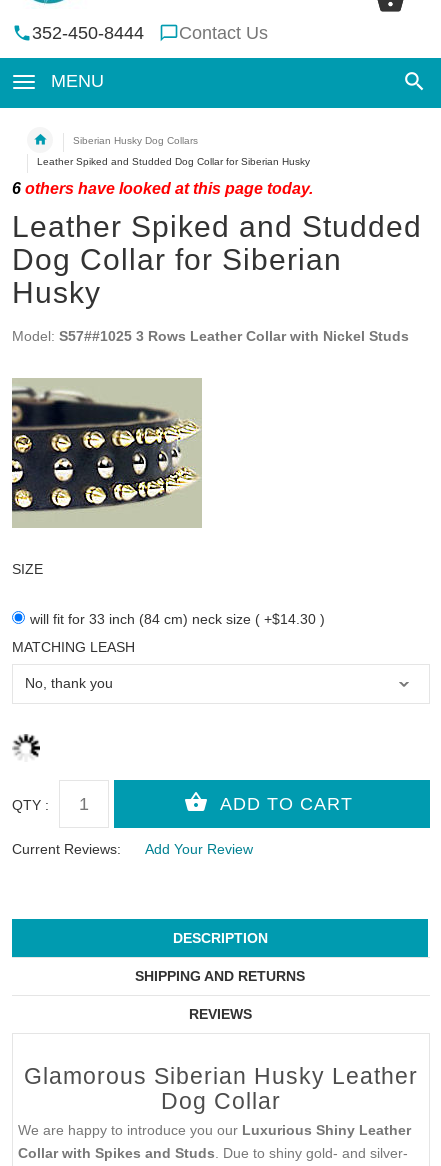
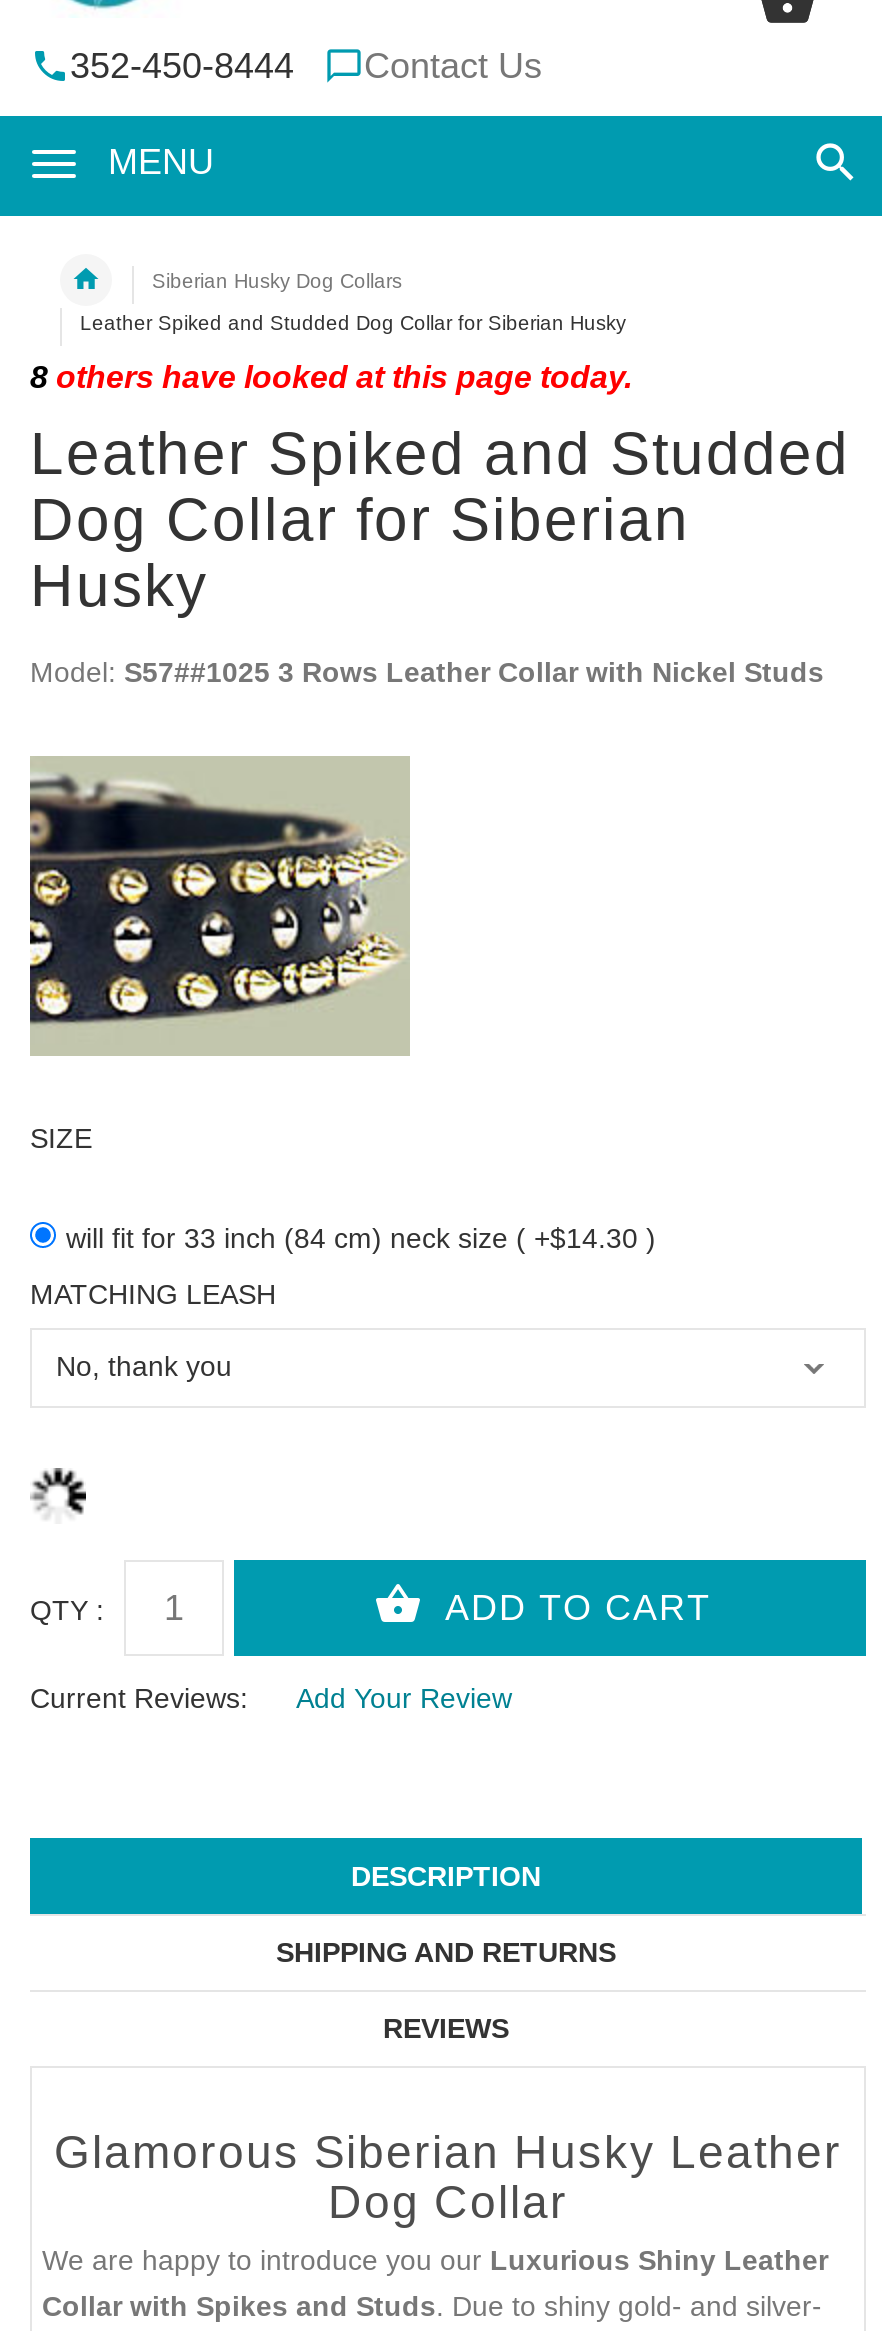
[12,180,313,197] 6 others have looked at this page today. -> [30,360,632,394] 8 others have looked at this page today.

